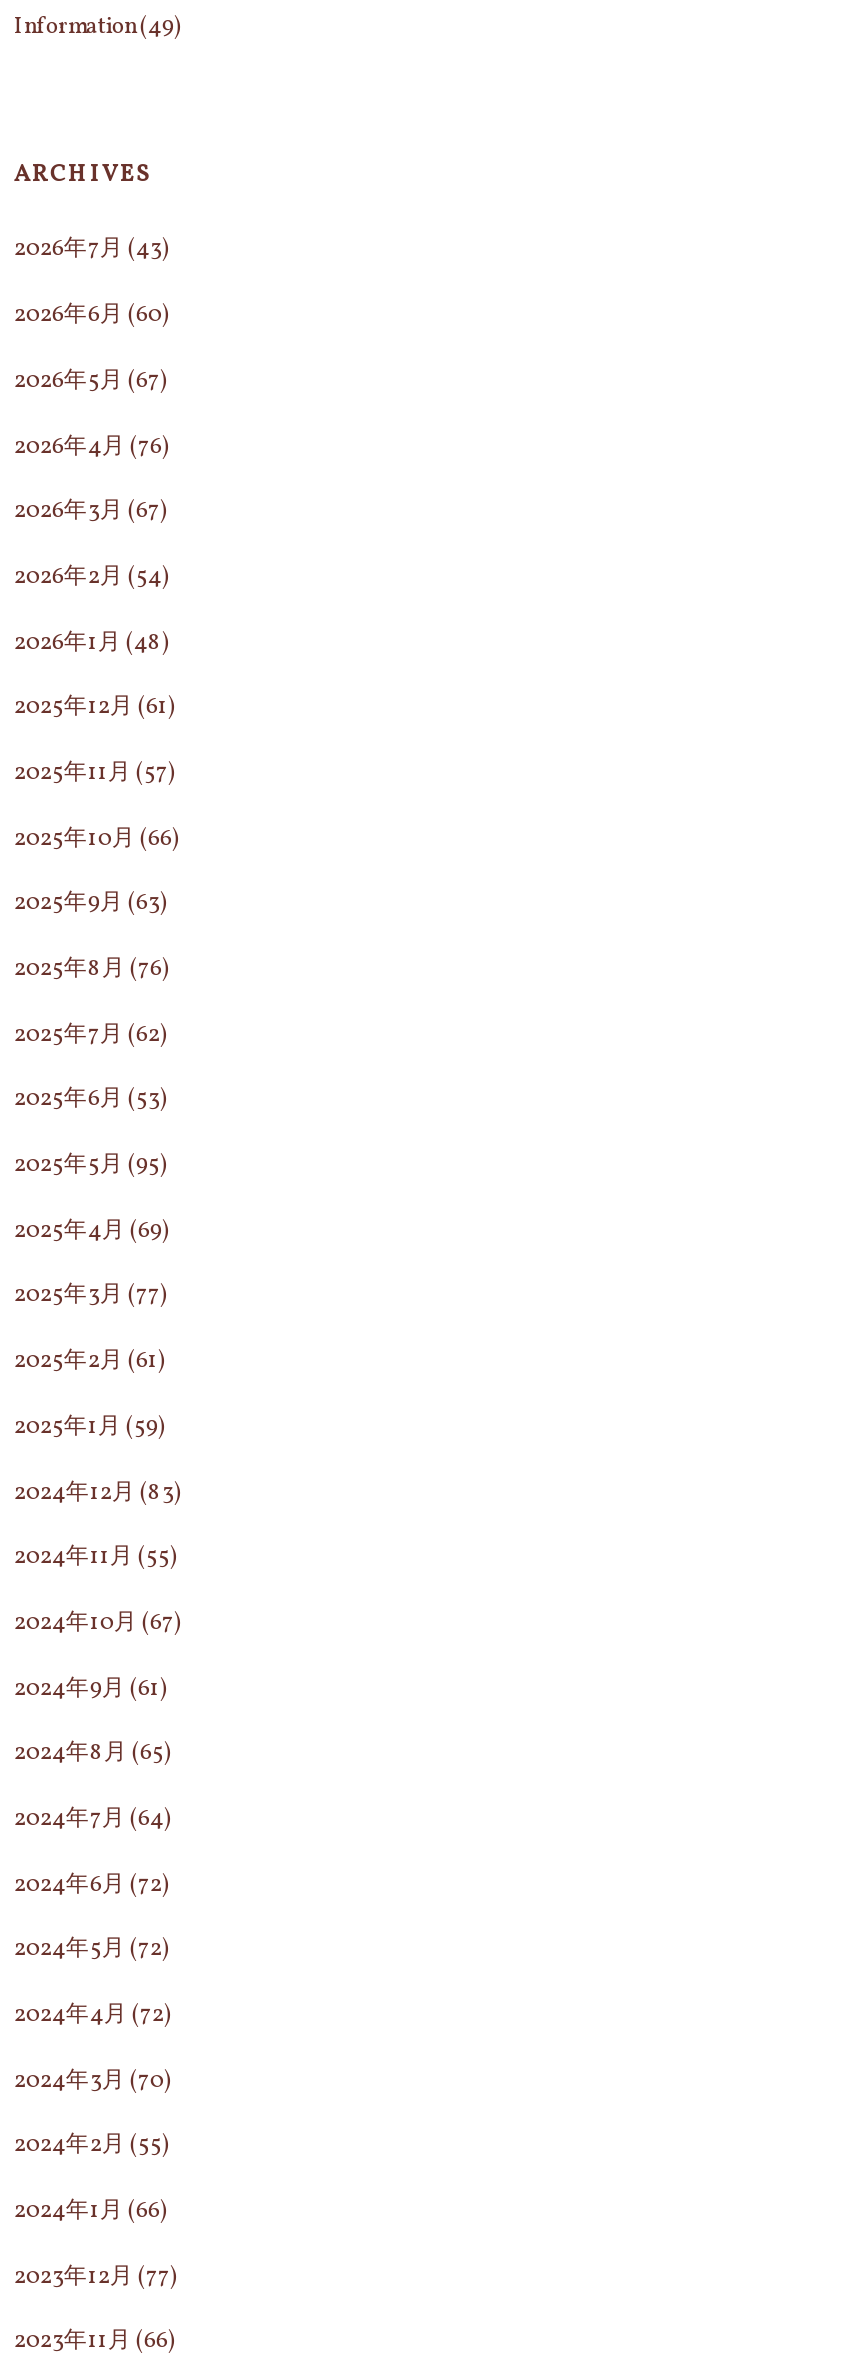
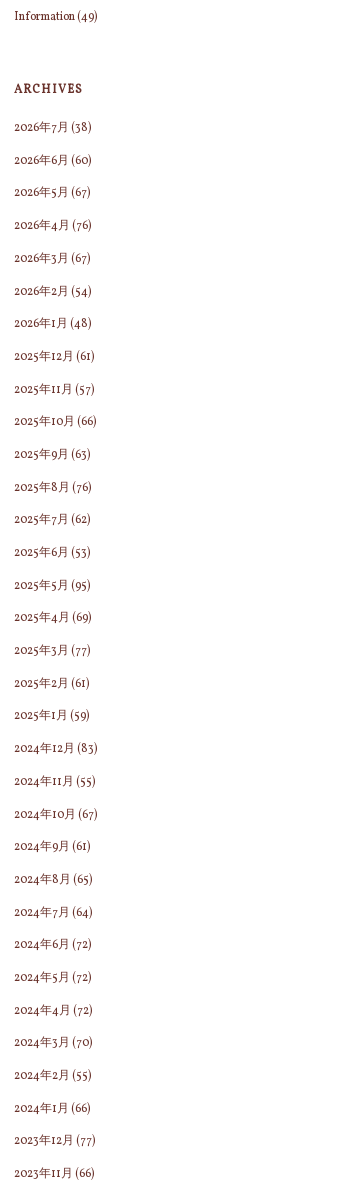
[14,234,170,266] 2026年7月(43) -> [14,120,92,136] 2026年7月(38)

